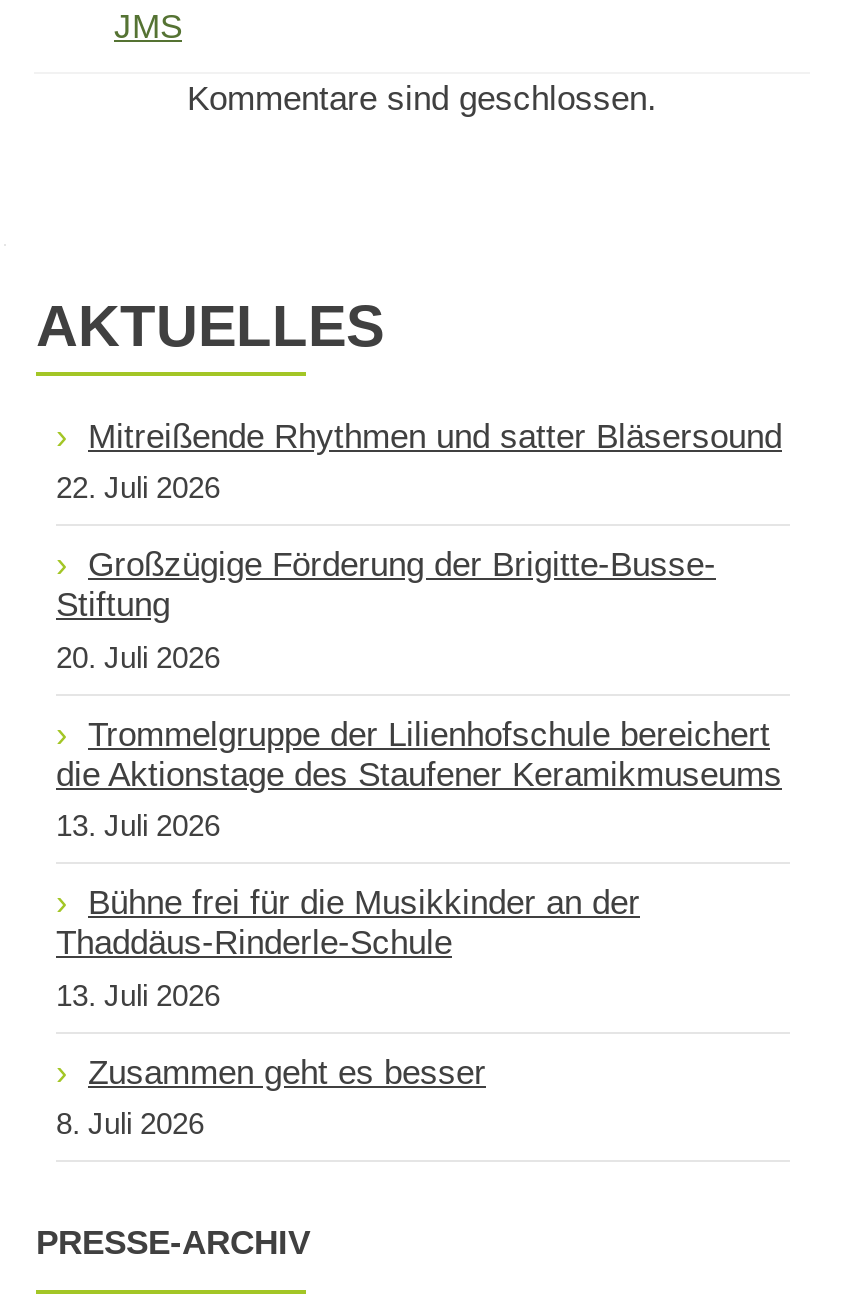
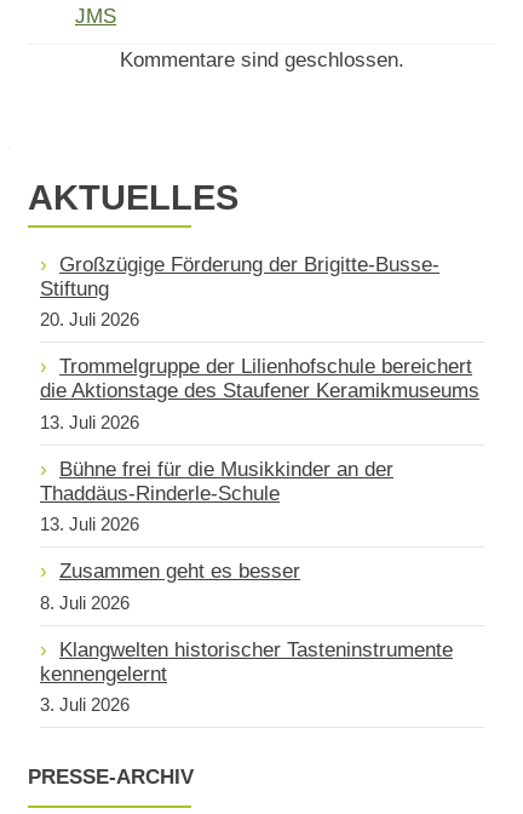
[56,418,782,505] Mitreißende Rhythmen und satter Bläsersound | 22. Juli 2026 -> none
moved [56,547,782,1140] -> [40,253,479,613]: Großzügige Förderung der Brigitte-Busse- | Stiftung | 20. Juli 2026 | ... | Zusammen geht es besser | 8. Juli 2026
none -> [40,638,453,715] Klangwelten historischer Tasteninstrumente | kennengelernt | 3. Juli 2026

